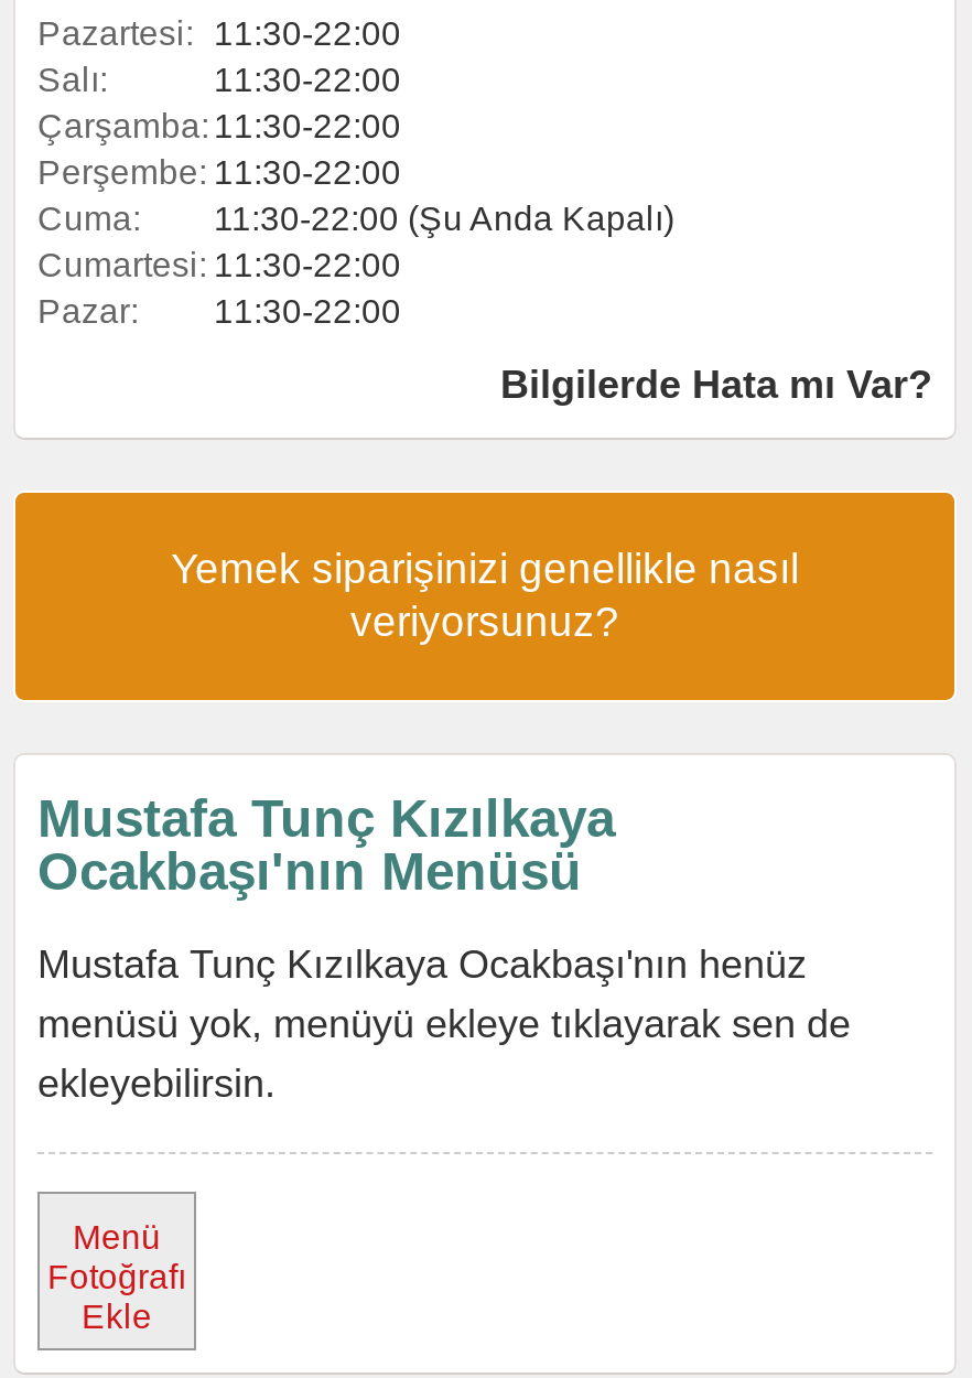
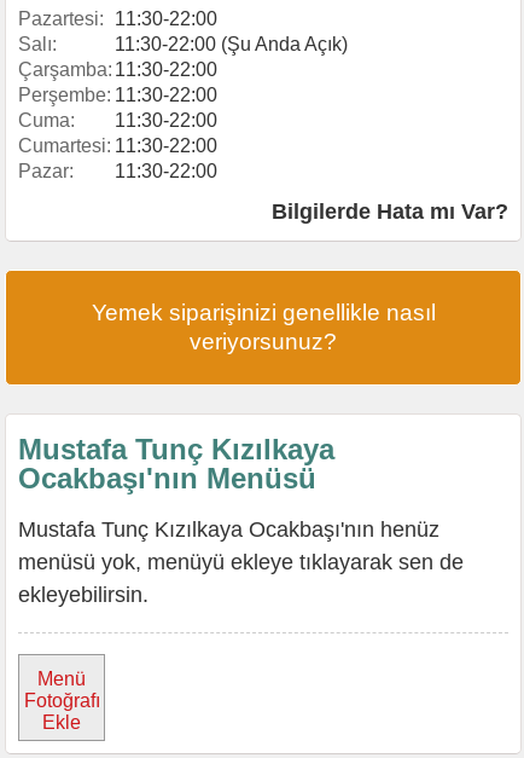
[214,61,401,98] 11:30-22:00 -> [115,34,348,54] 11:30-22:00 (Şu Anda Açık)
[214,200,674,237] 11:30-22:00 (Şu Anda Kapalı) -> [115,110,217,131] 11:30-22:00

